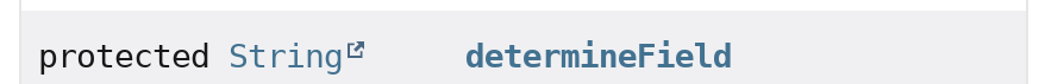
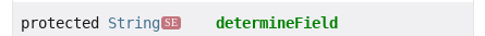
[38,36,343,74] protected String -> [21,14,178,31] protected String SE

